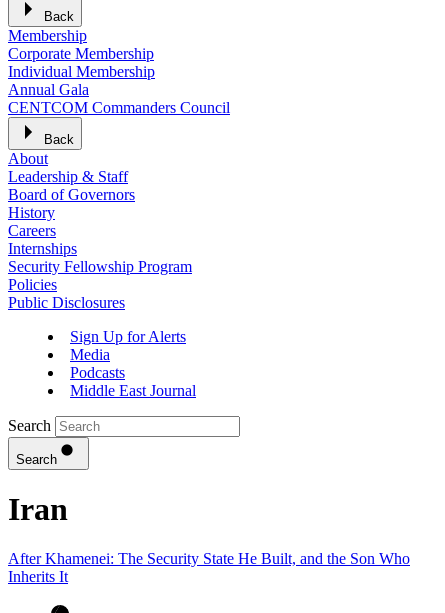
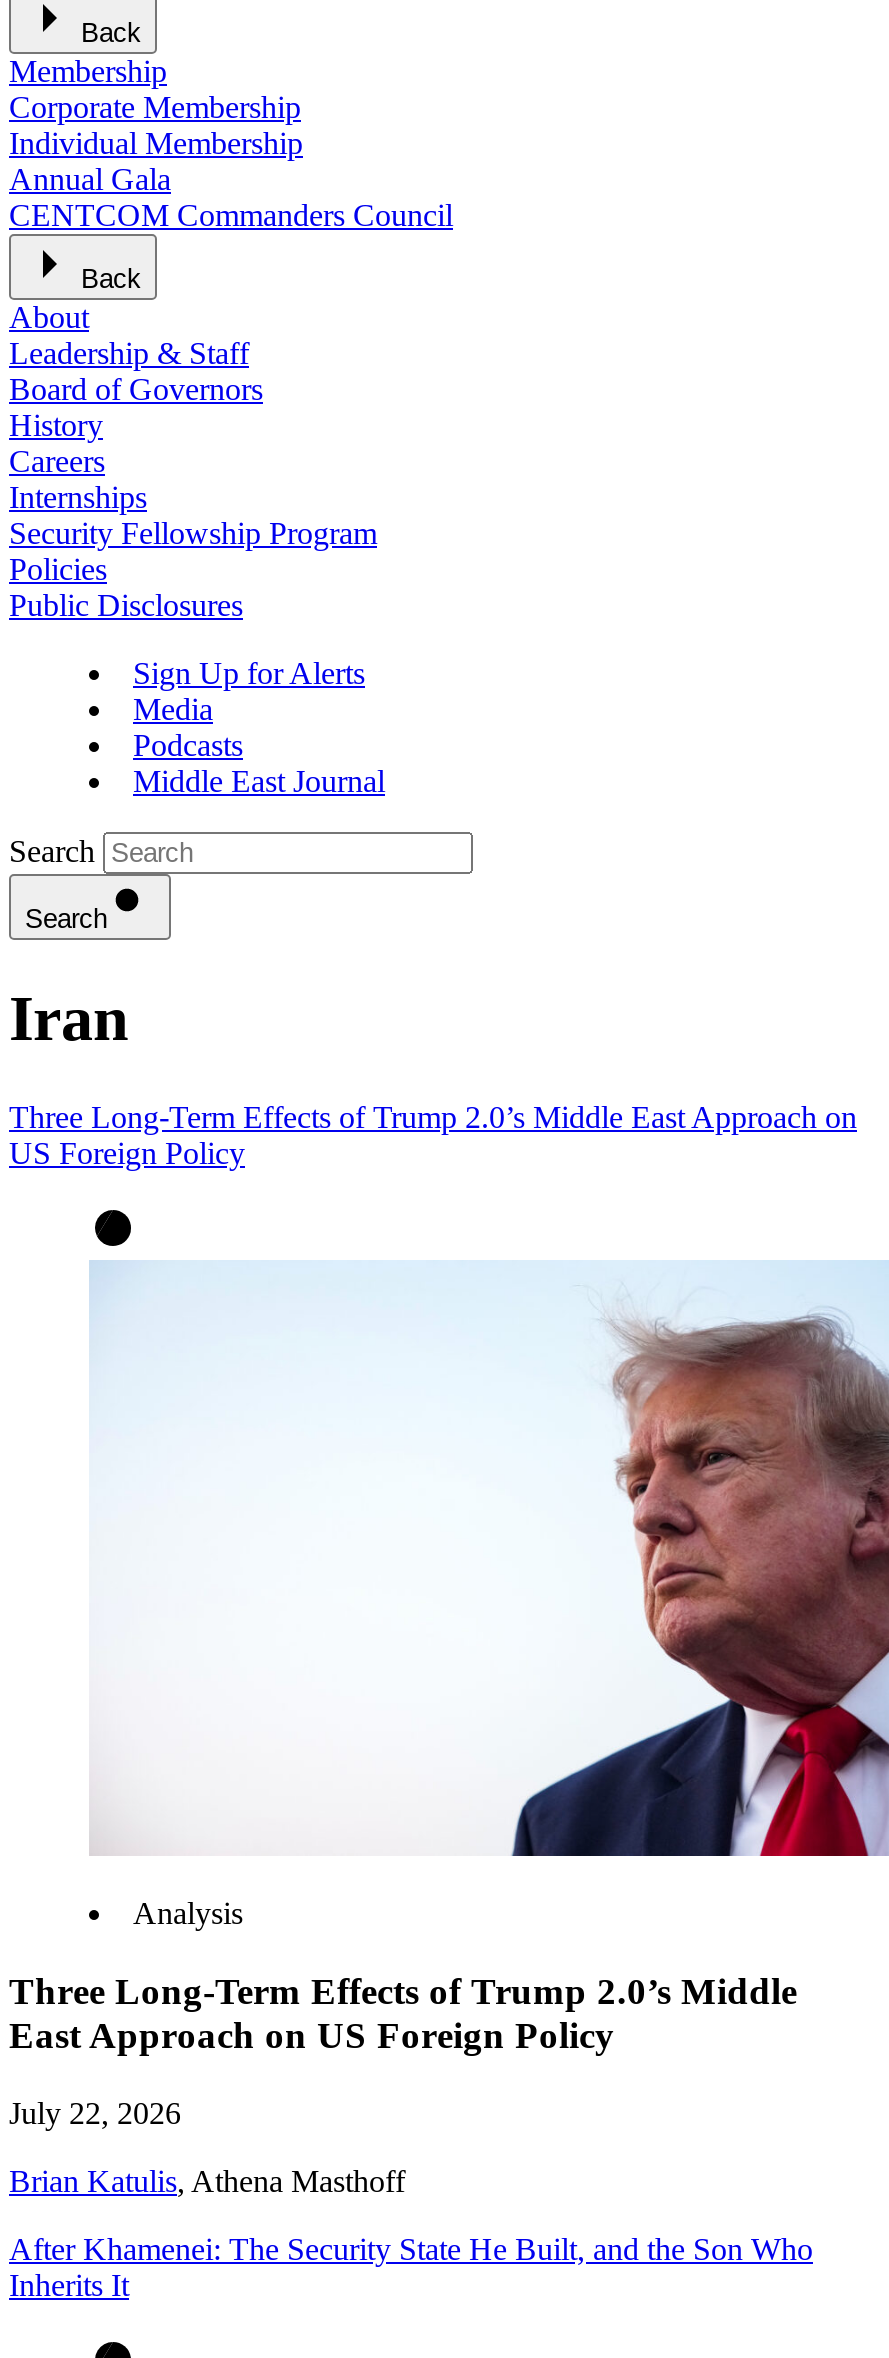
none -> [9,1099,857,1169] Three Long-Term Effects of Trump 2.0’s Middle East Approach on | US Foreign Policy
none -> [9,1226,883,2198] [image] | Analysis | Three Long-Term Effects of Trump 2.0’s Middle | East Approach on US Foreign Policy | July 22, 2026 | Brian Katulis, Athena Masthoff

